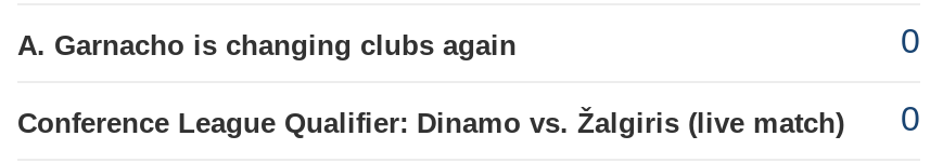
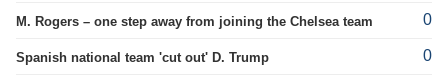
[17,29,517,61] A. Garnacho is changing clubs again -> [16,14,373,29] M. Rogers – one step away from joining the Chelsea team
[17,106,844,138] Conference League Qualifier: Dinamo vs. Žalgiris (live match) -> [16,49,269,64] Spanish national team 'cut out' D. Trump

